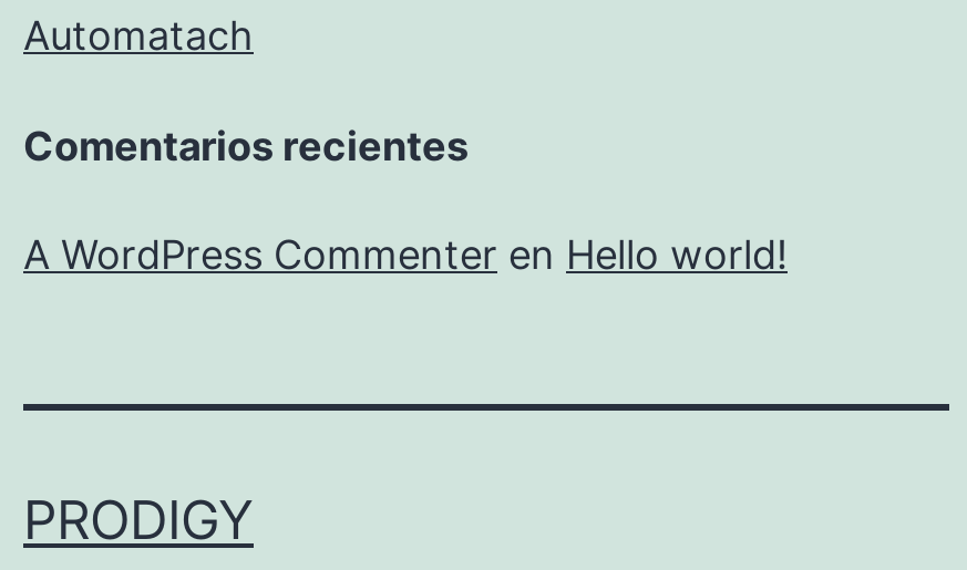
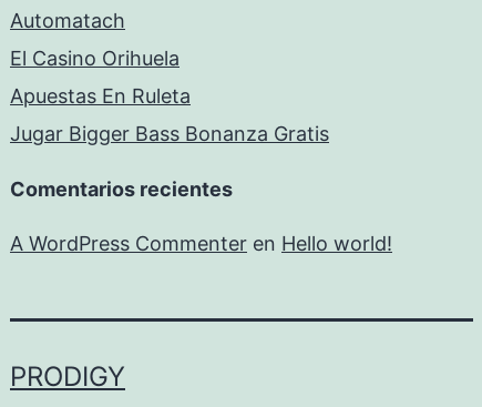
none -> [10,47,329,145] El Casino Orihuela | Apuestas En Ruleta | Jugar Bigger Bass Bonanza Gratis

